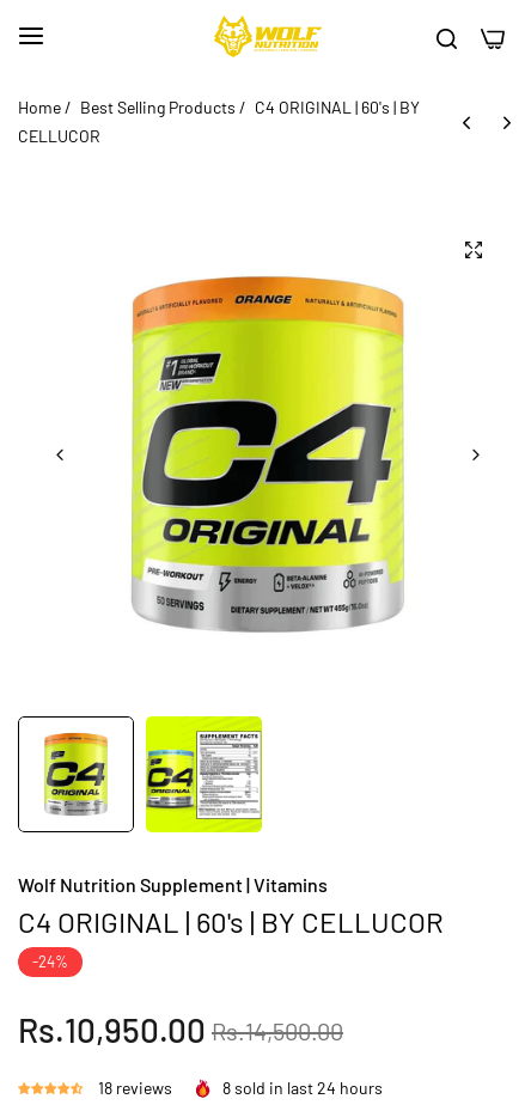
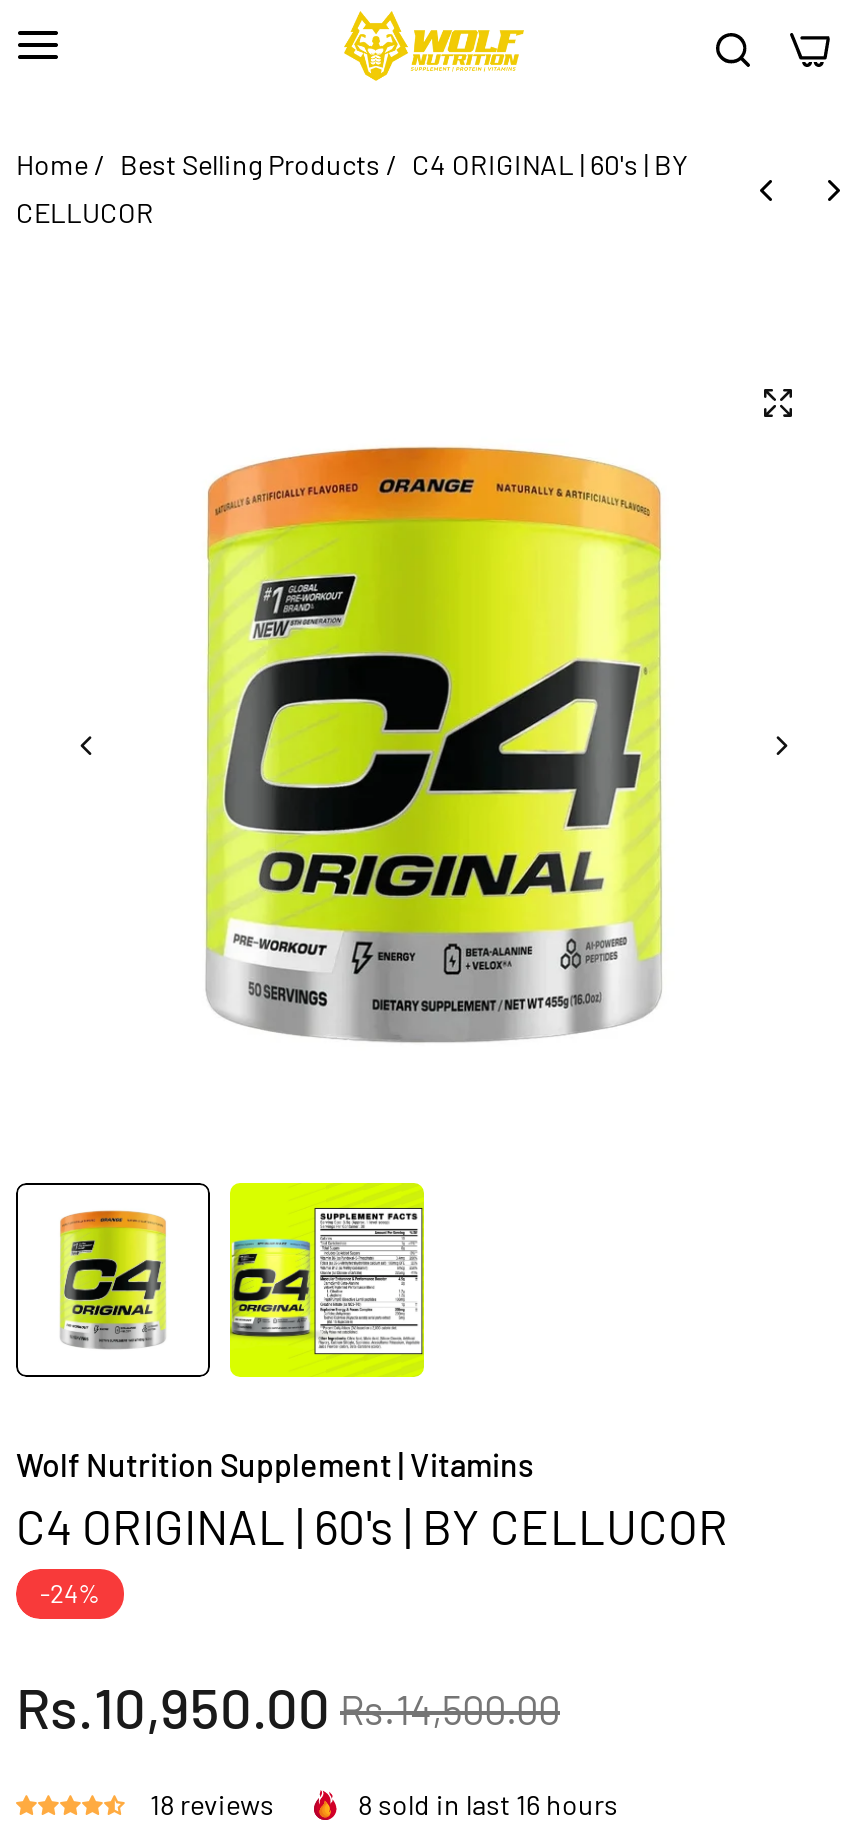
[222,1078,383,1098] 8 sold in last 24 hours -> [358,1787,618,1821] 8 sold in last 16 hours

